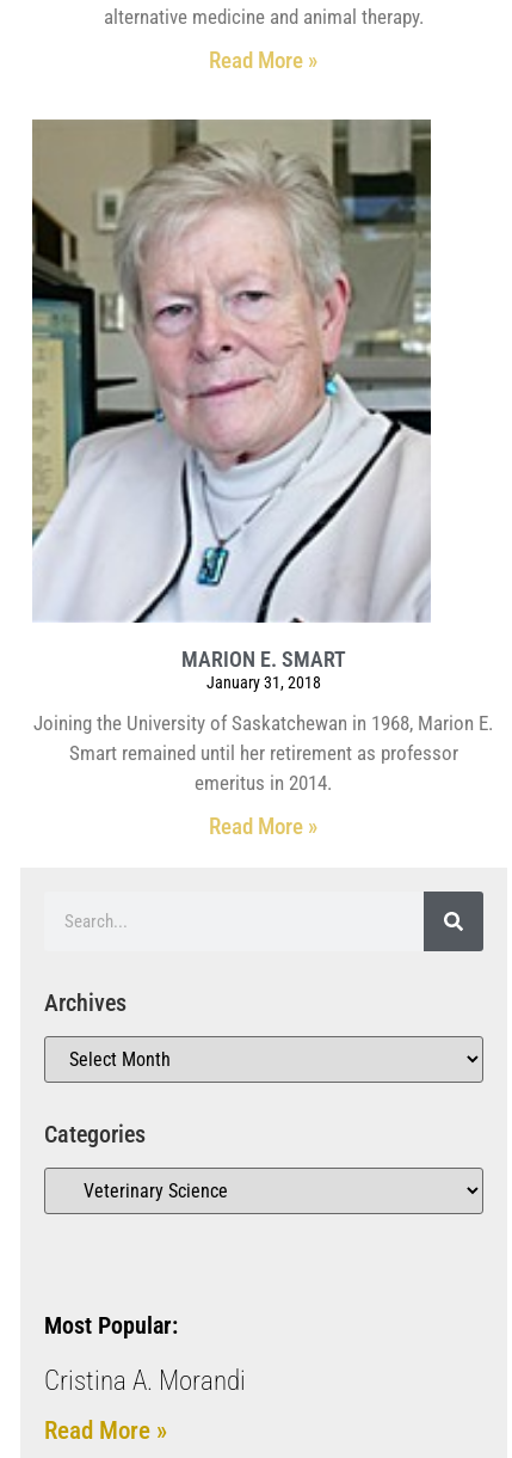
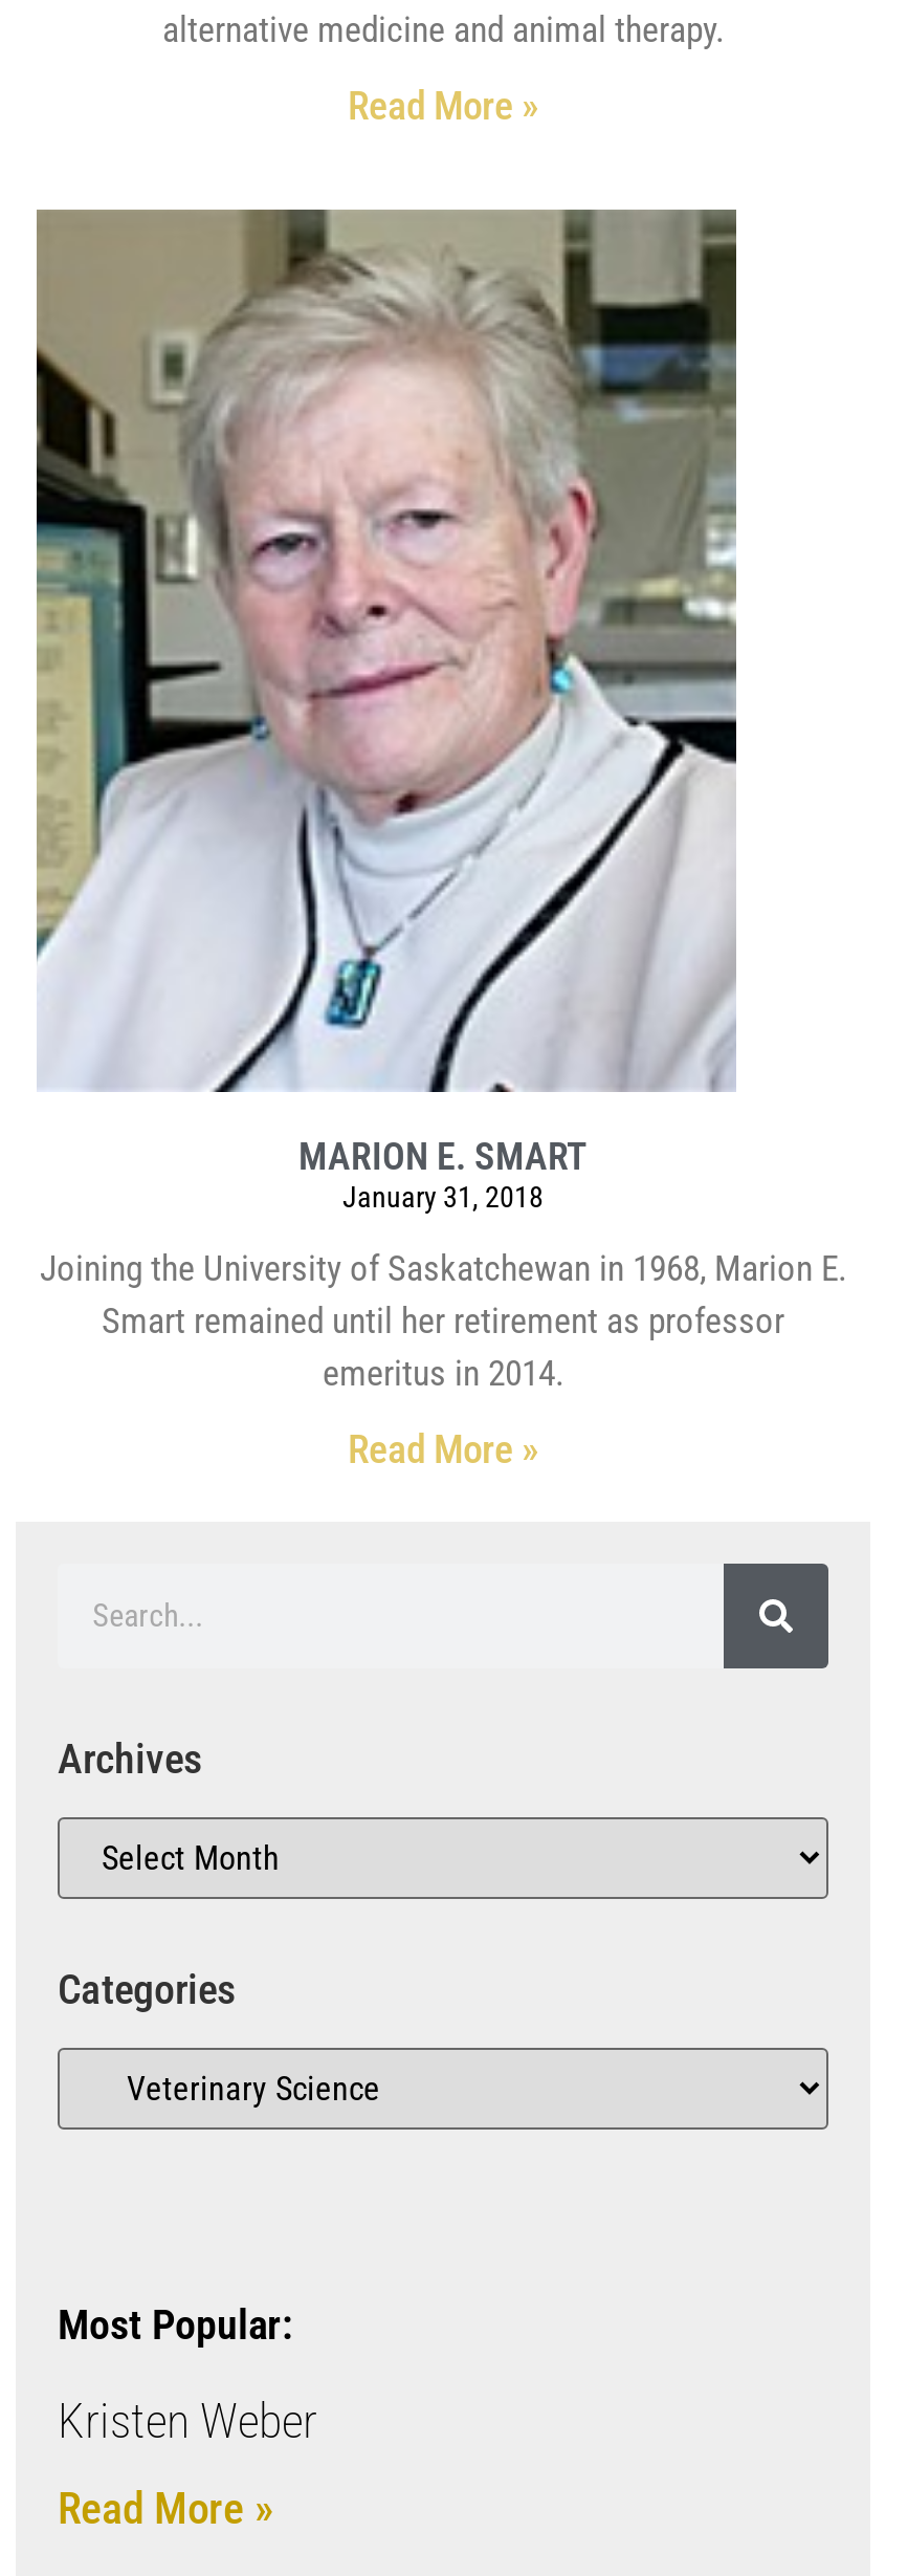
[44,1364,246,1397] Cristina A. Morandi -> [58,2393,317,2450] Kristen Weber

